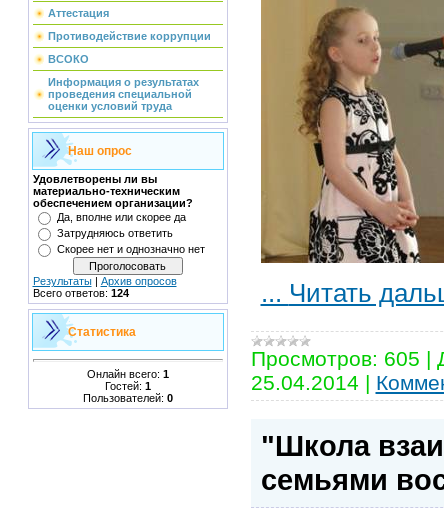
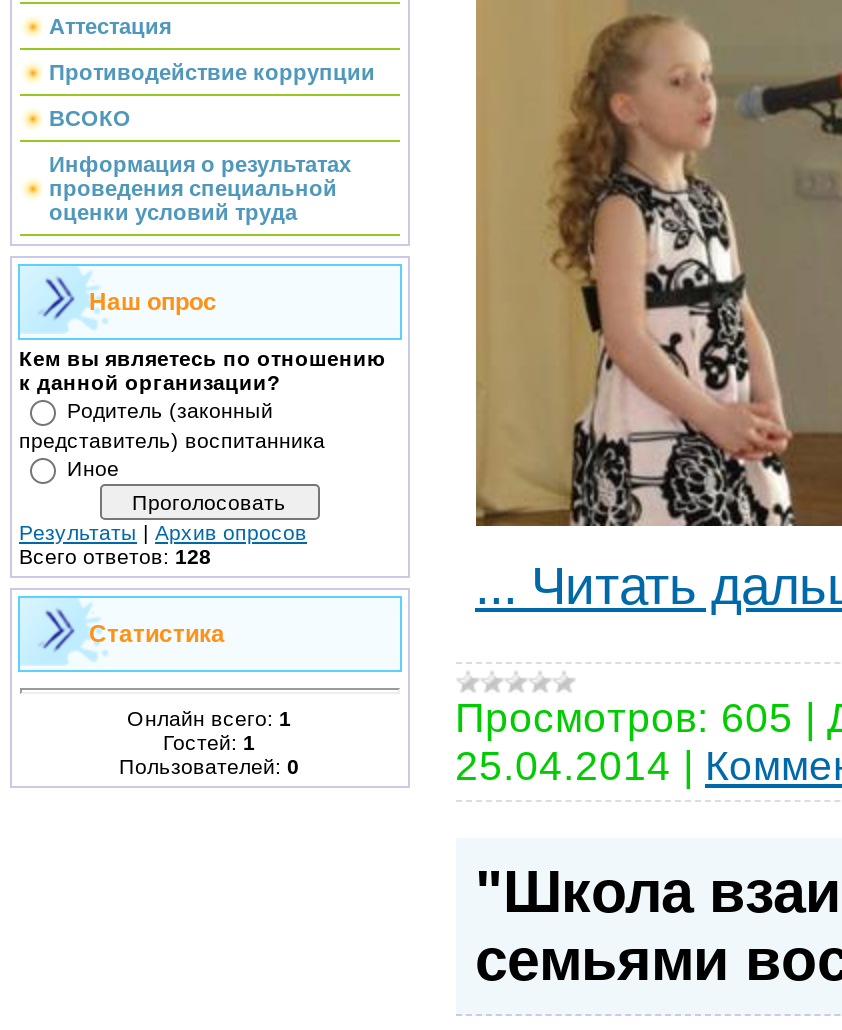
[32,173,204,255] Удовлетворены ли вы | материально-техническим | обеспечением организации? | Да, вполне или скорее да | Затрудняюсь ответить | Скорее нет и однозначно нет -> [19,346,385,480] Кем вы являетесь по отношению | к данной организации? | Родитель (законный | представитель) воспитанника | Иное
[32,287,128,299] Всего ответов:124 -> [19,544,211,568] Всего ответов:128

